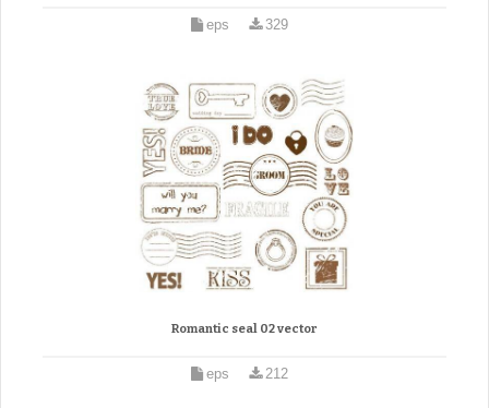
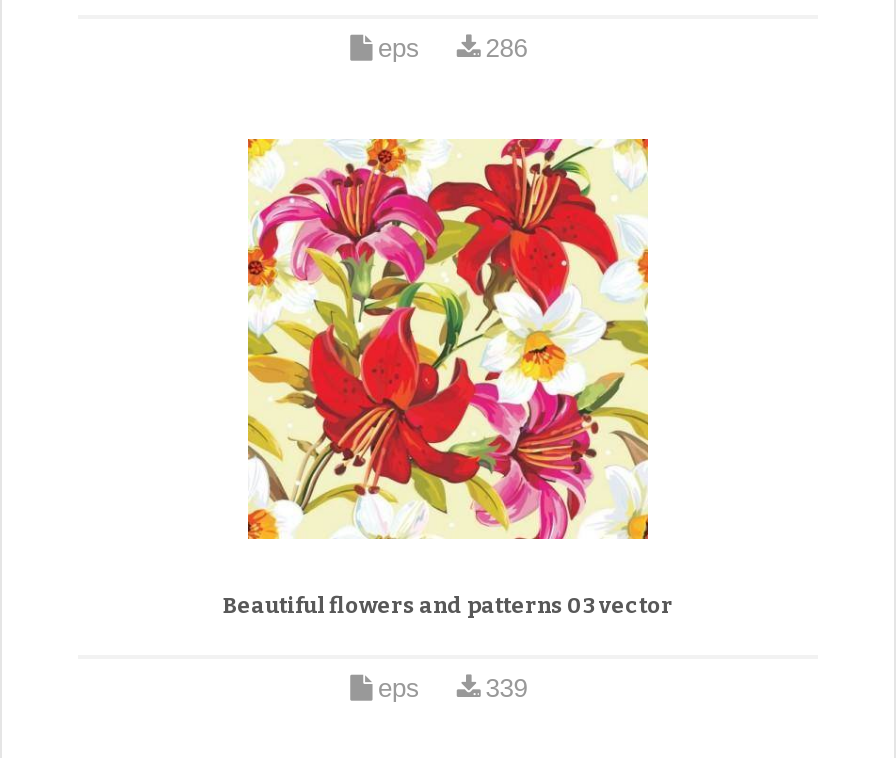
[265,16,288,33] 329 -> [485,33,527,63] 286
[135,74,354,336] [image] | Romantic seal 02 vector -> [223,137,673,619] [image] | Beautiful flowers and patterns 03 vector
[265,366,288,382] 212 -> [485,674,527,704] 339

